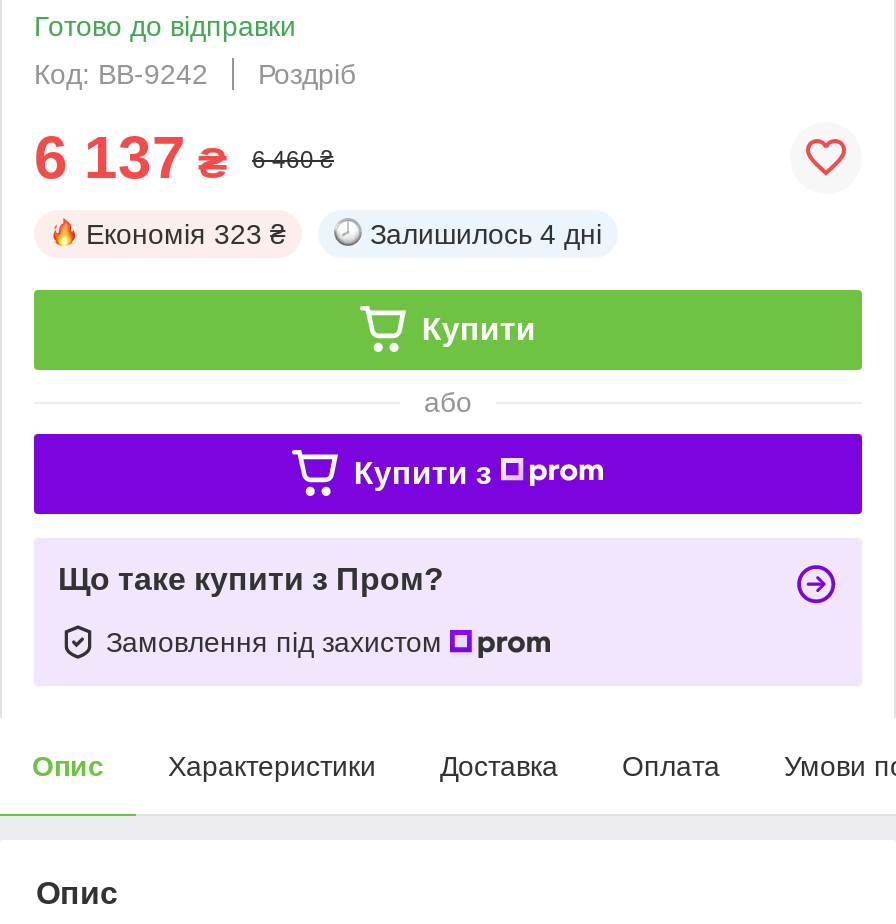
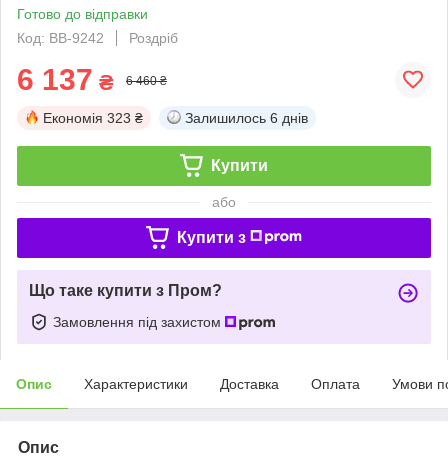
[370,218,602,250] Залишилось 4 дні -> [185,110,308,126] Залишилось 6 днів

